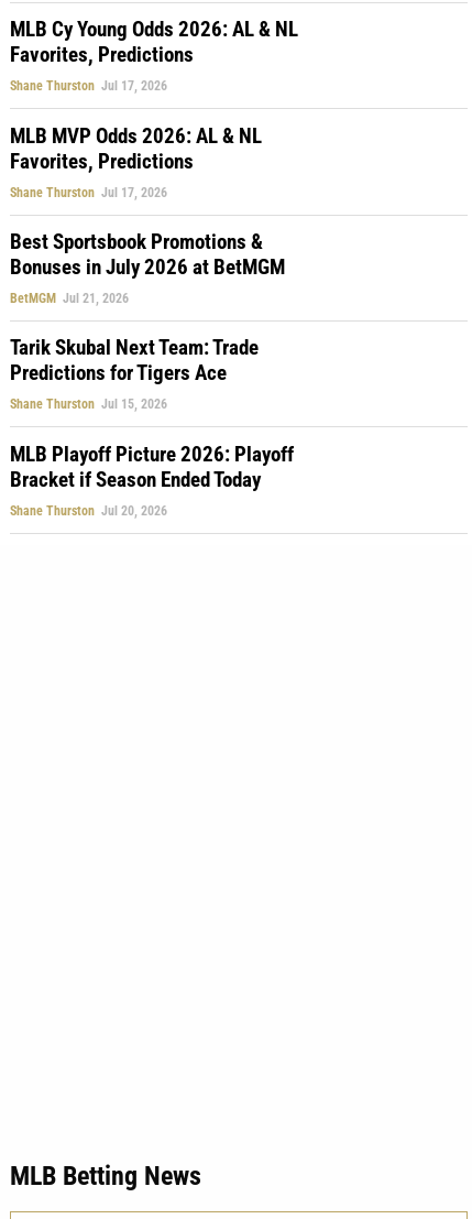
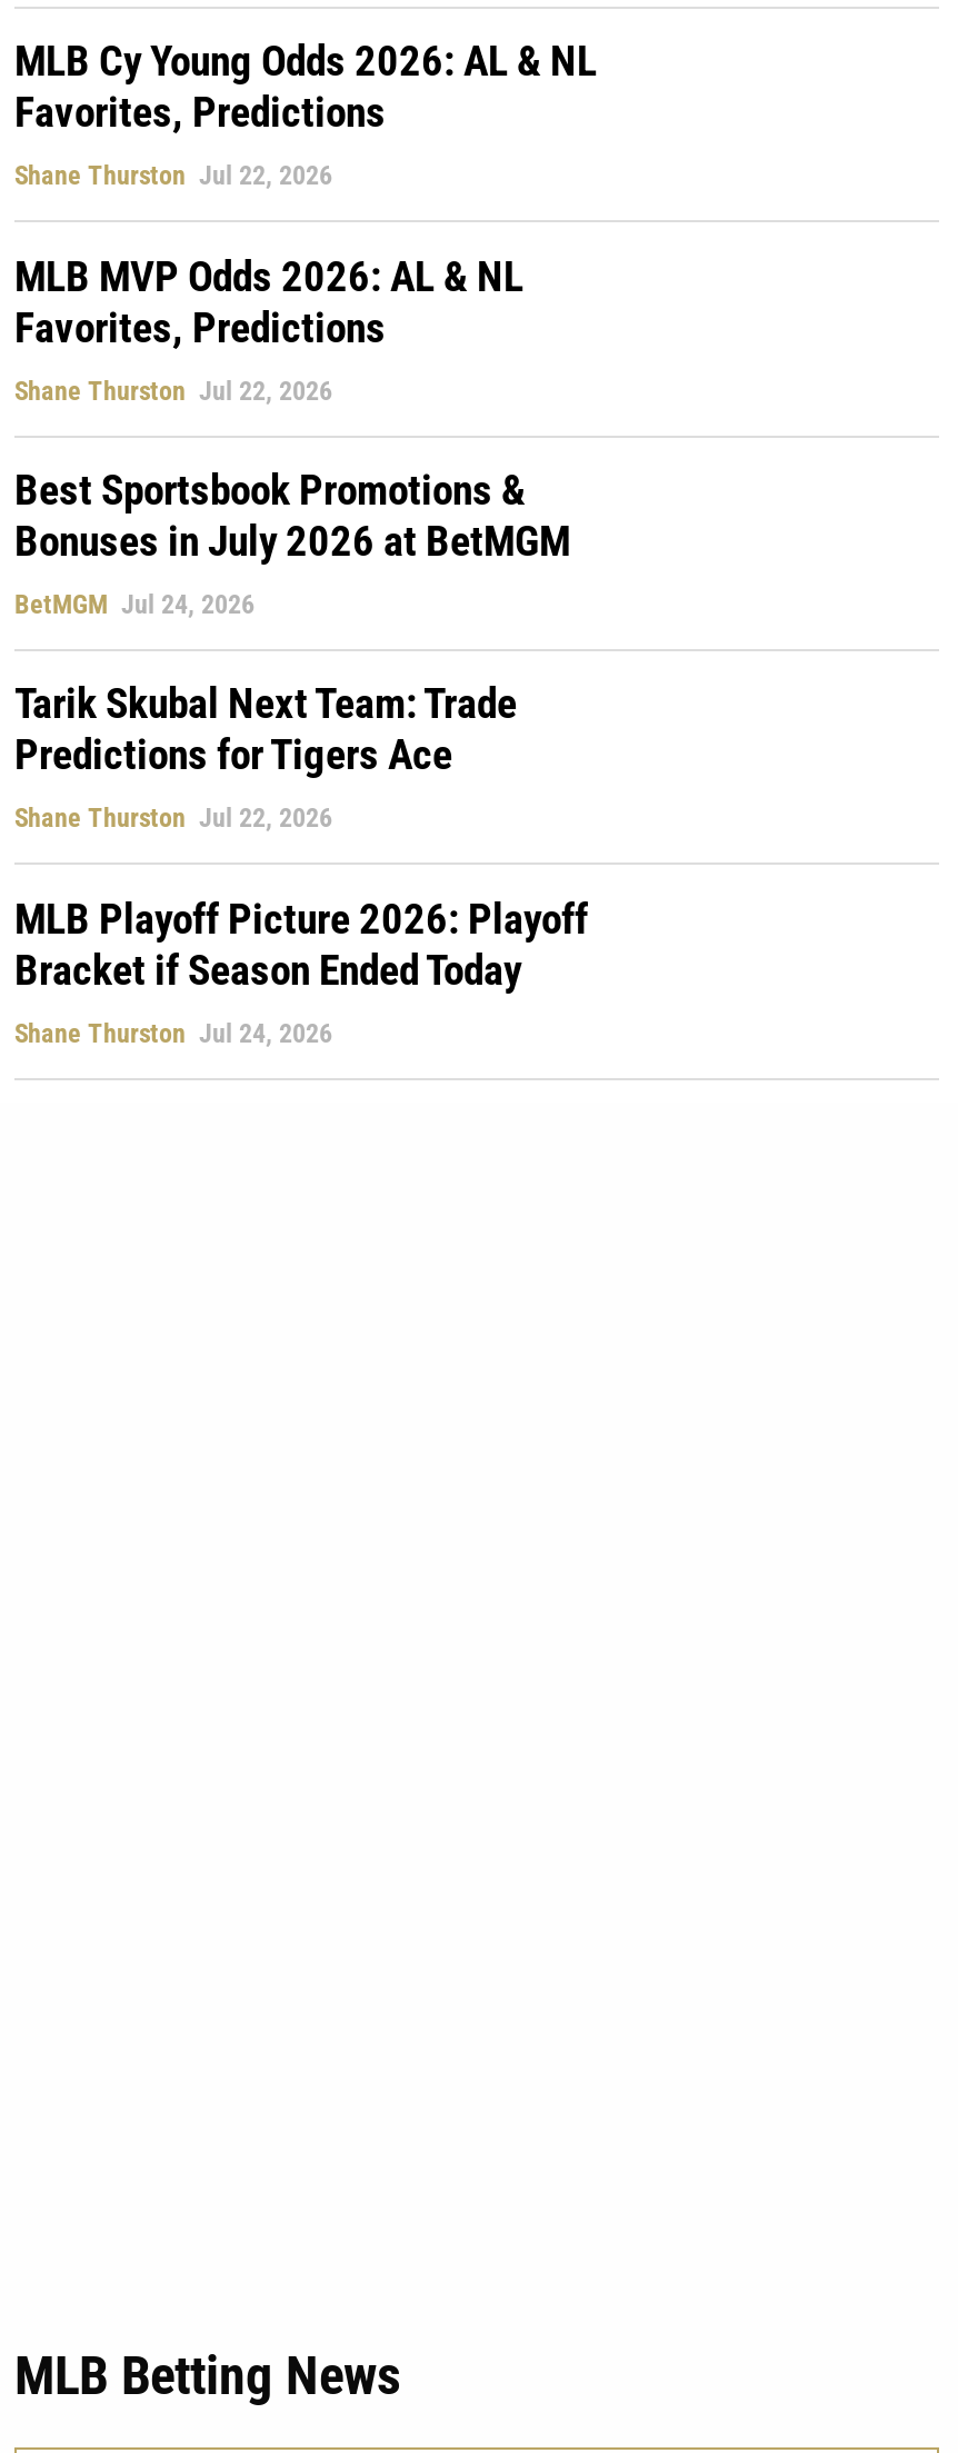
[10,78,167,94] Shane Thurston Jul 17, 2026 -> [14,160,332,191] Shane Thurston Jul 22, 2026
[10,184,167,200] Shane Thurston Jul 17, 2026 -> [14,375,332,406] Shane Thurston Jul 22, 2026
[10,291,129,306] BetMGM Jul 21, 2026 -> [14,589,255,620] BetMGM Jul 24, 2026
[10,397,167,412] Shane Thurston Jul 15, 2026 -> [14,803,332,834] Shane Thurston Jul 22, 2026
[10,503,167,518] Shane Thurston Jul 20, 2026 -> [14,1017,332,1048] Shane Thurston Jul 24, 2026

